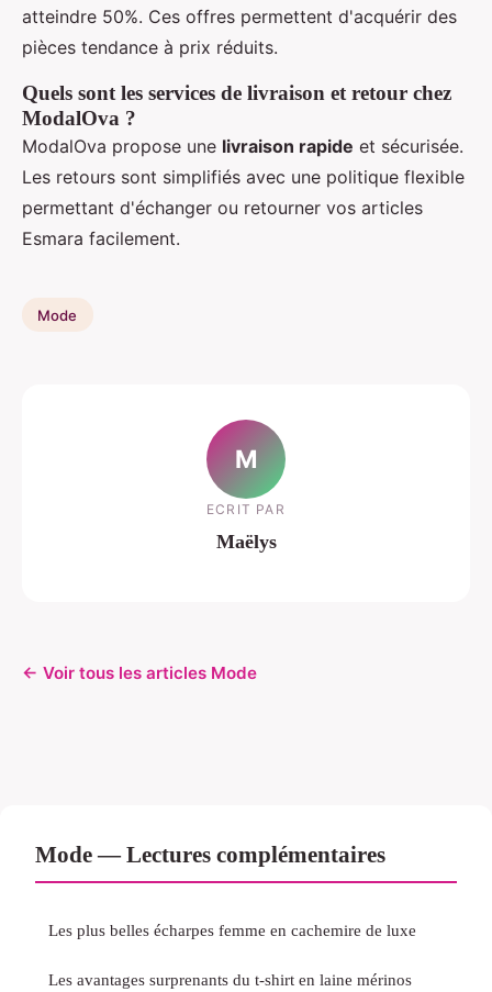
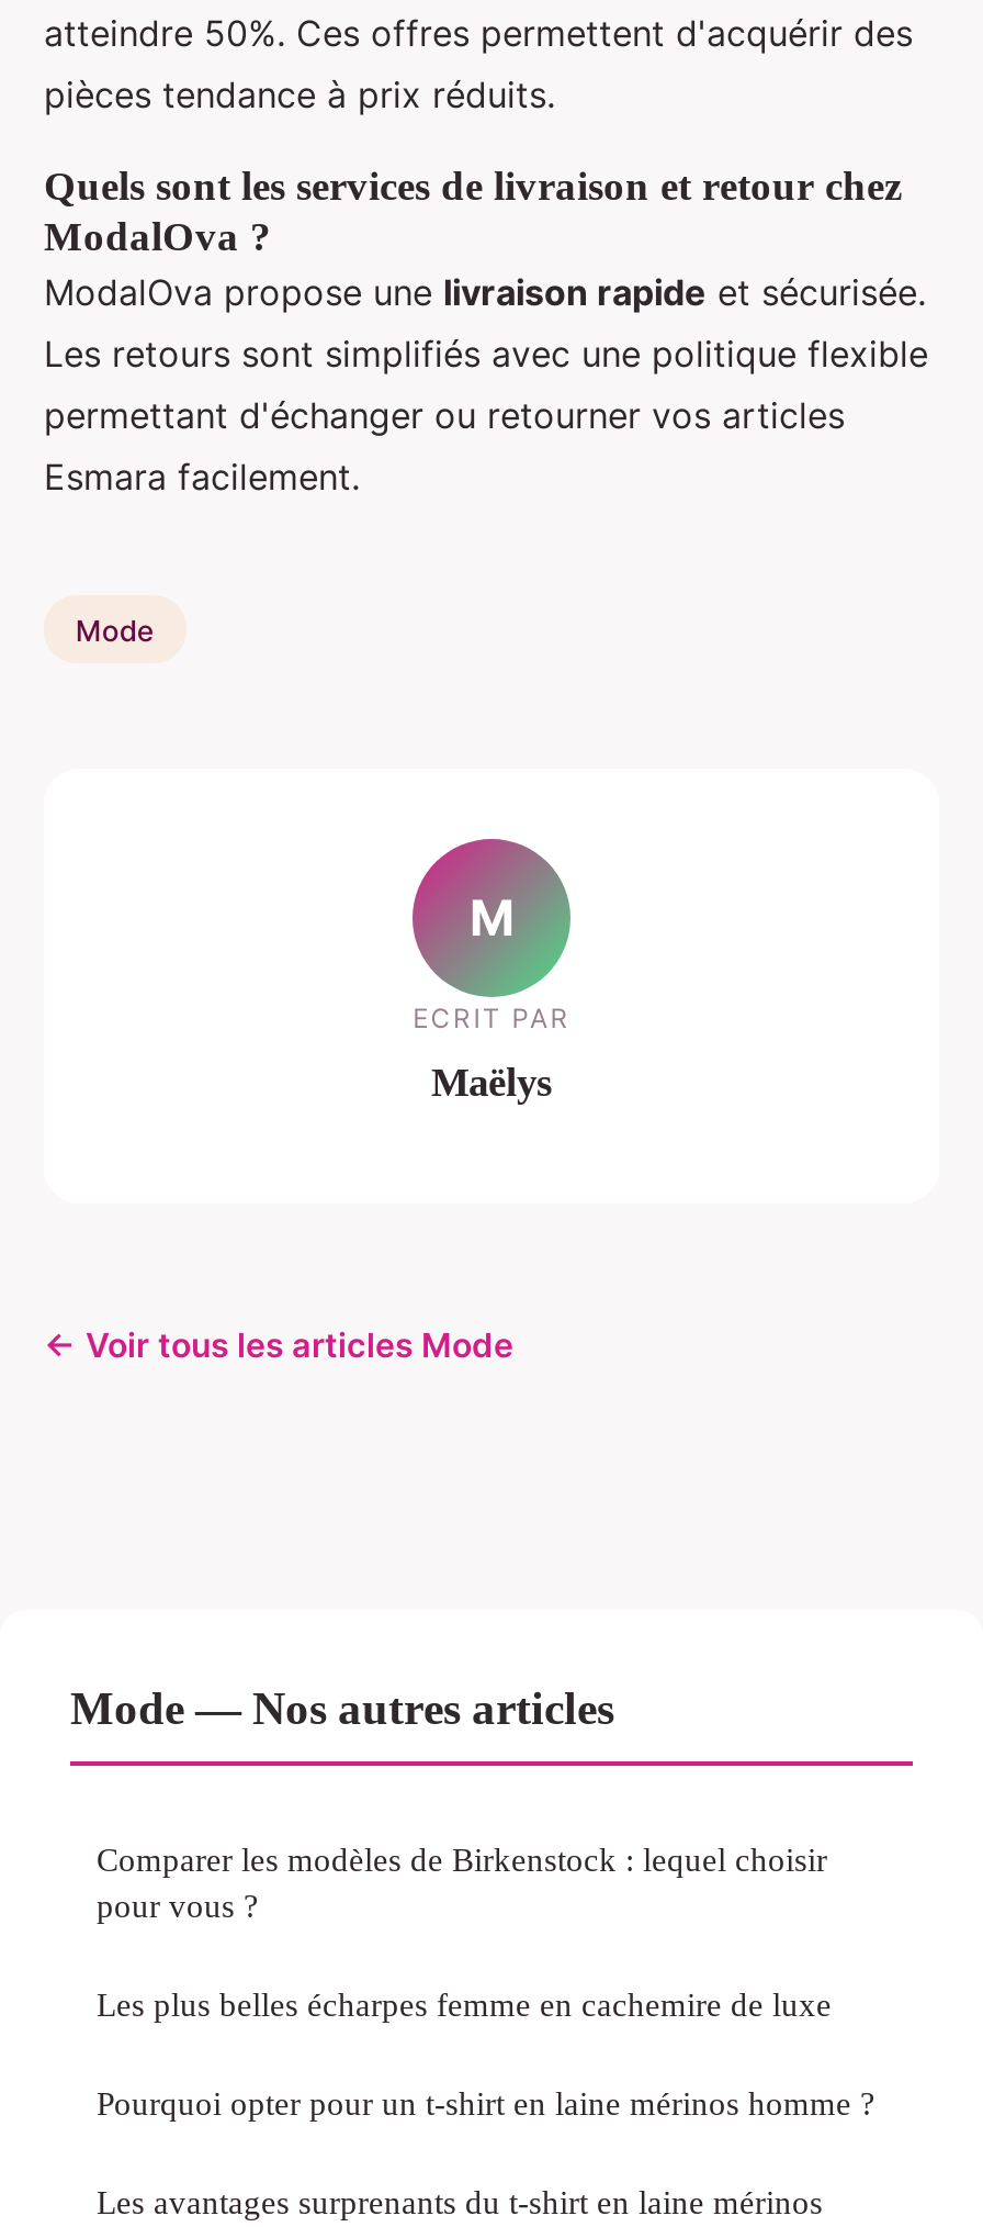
[35,841,385,866] Mode — Lectures complémentaires -> [70,1682,827,1923] Mode — Nos autres articles | Comparer les modèles de Birkenstock : lequel choisir | pour vous ?
none -> [97,2084,875,2121] Pourquoi opter pour un t-shirt en laine mérinos homme ?

